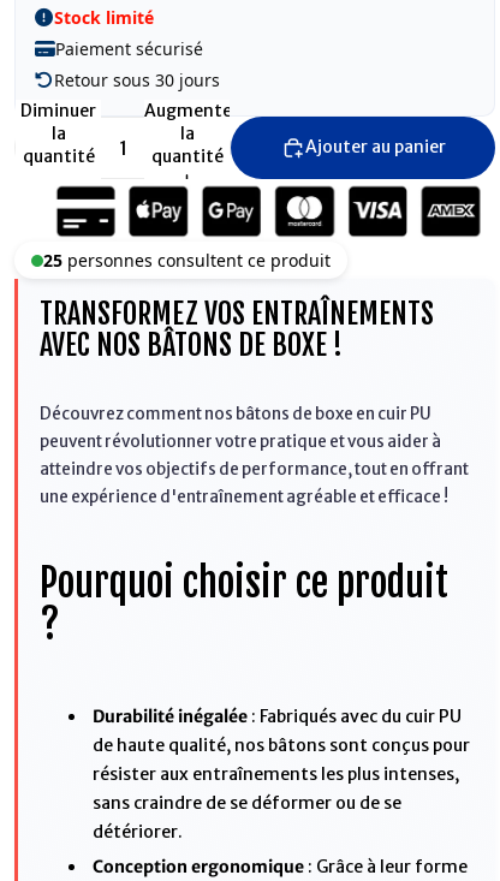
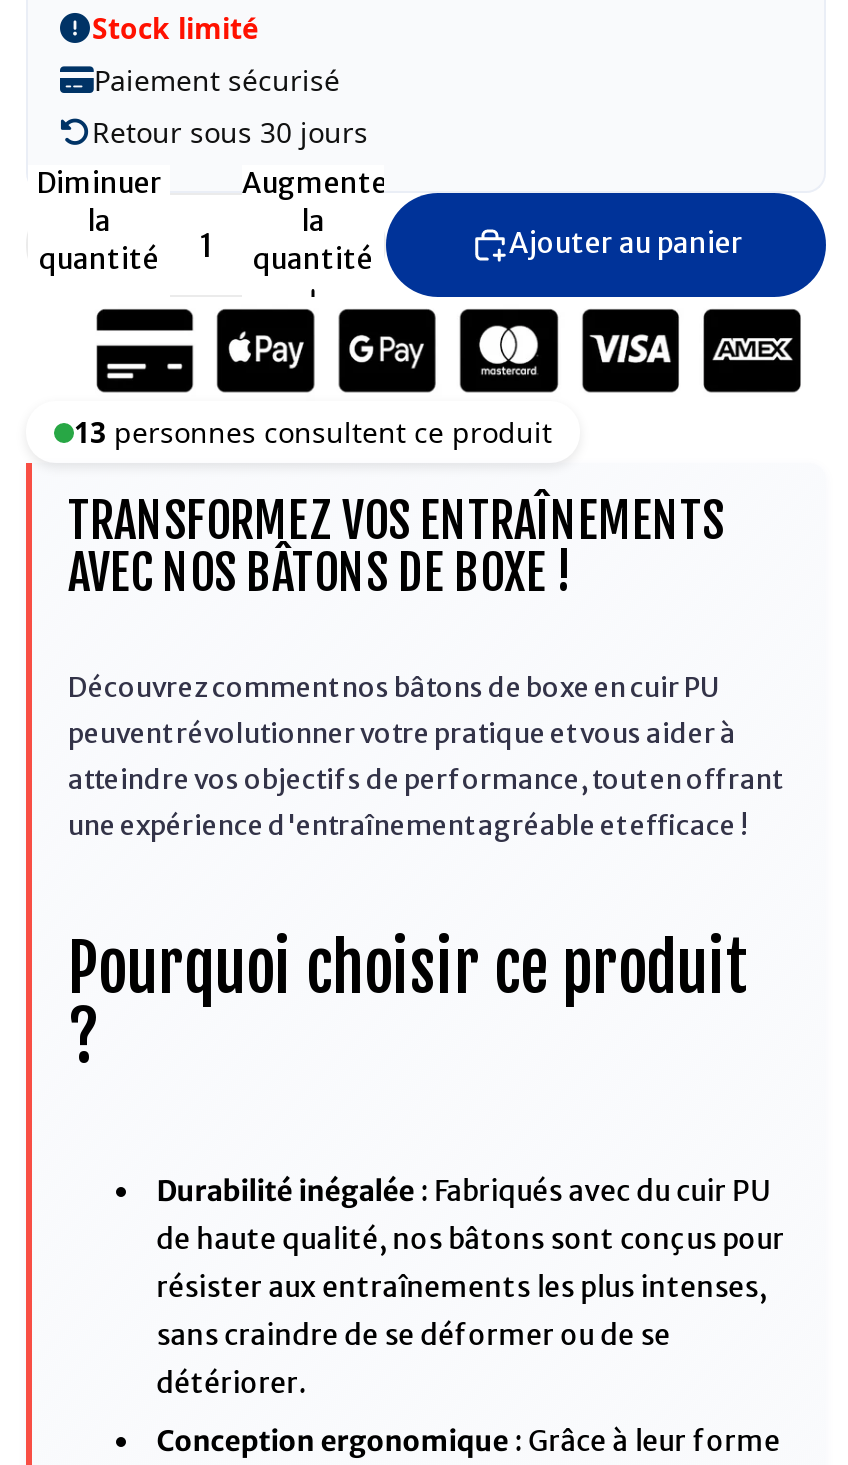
[43,249,331,272] 25 personnes consultent ce produit -> [74,413,552,451] 13 personnes consultent ce produit

